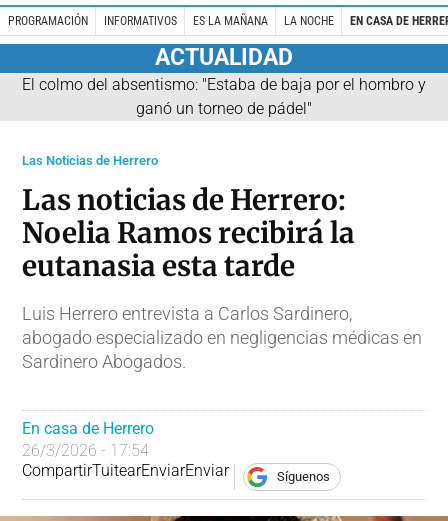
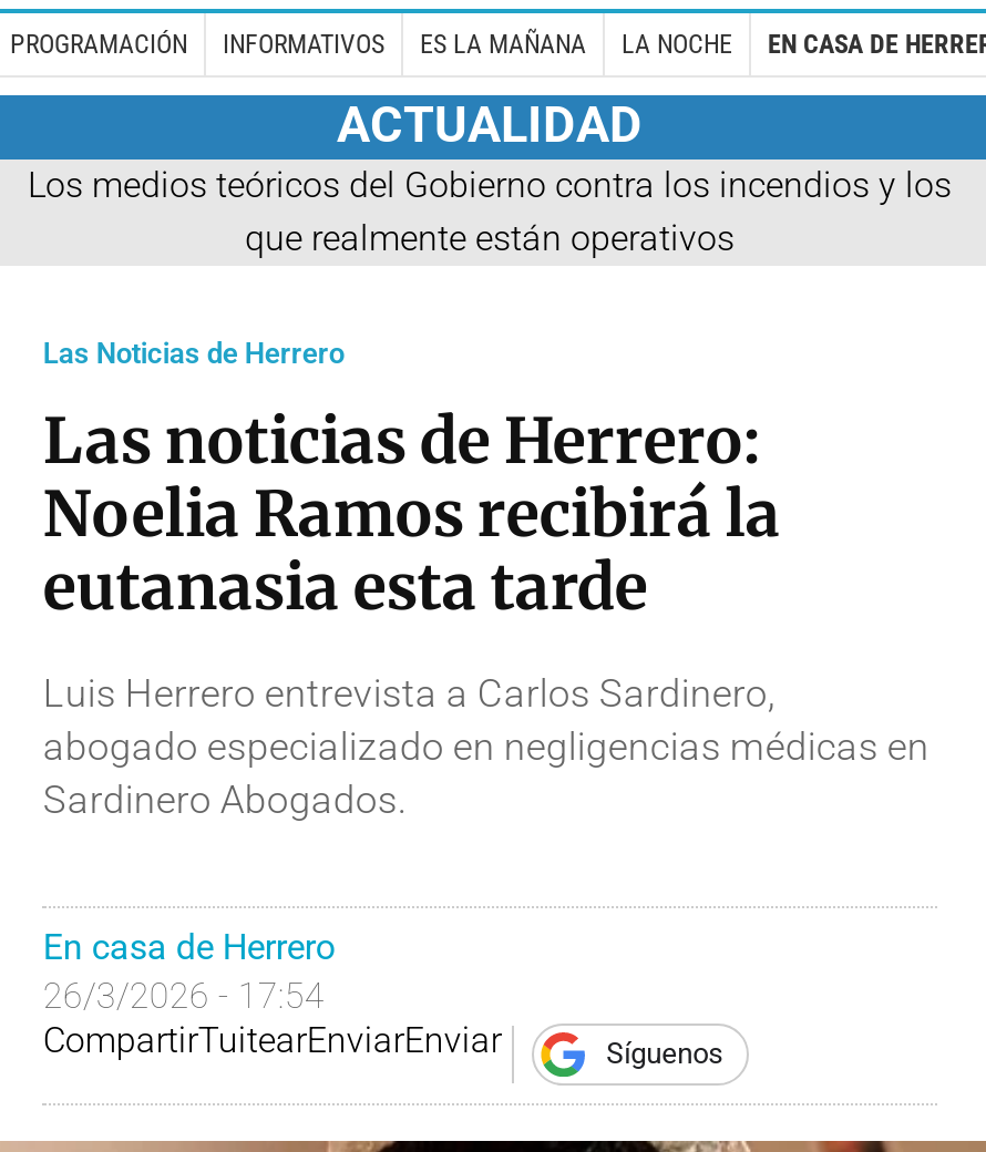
[22,75,426,118] El colmo del absentismo: "Estaba de baja por el hombro y | ganó un torneo de pádel" -> [28,163,952,258] Los medios teóricos del Gobierno contra los incendios y los | que realmente están operativos

